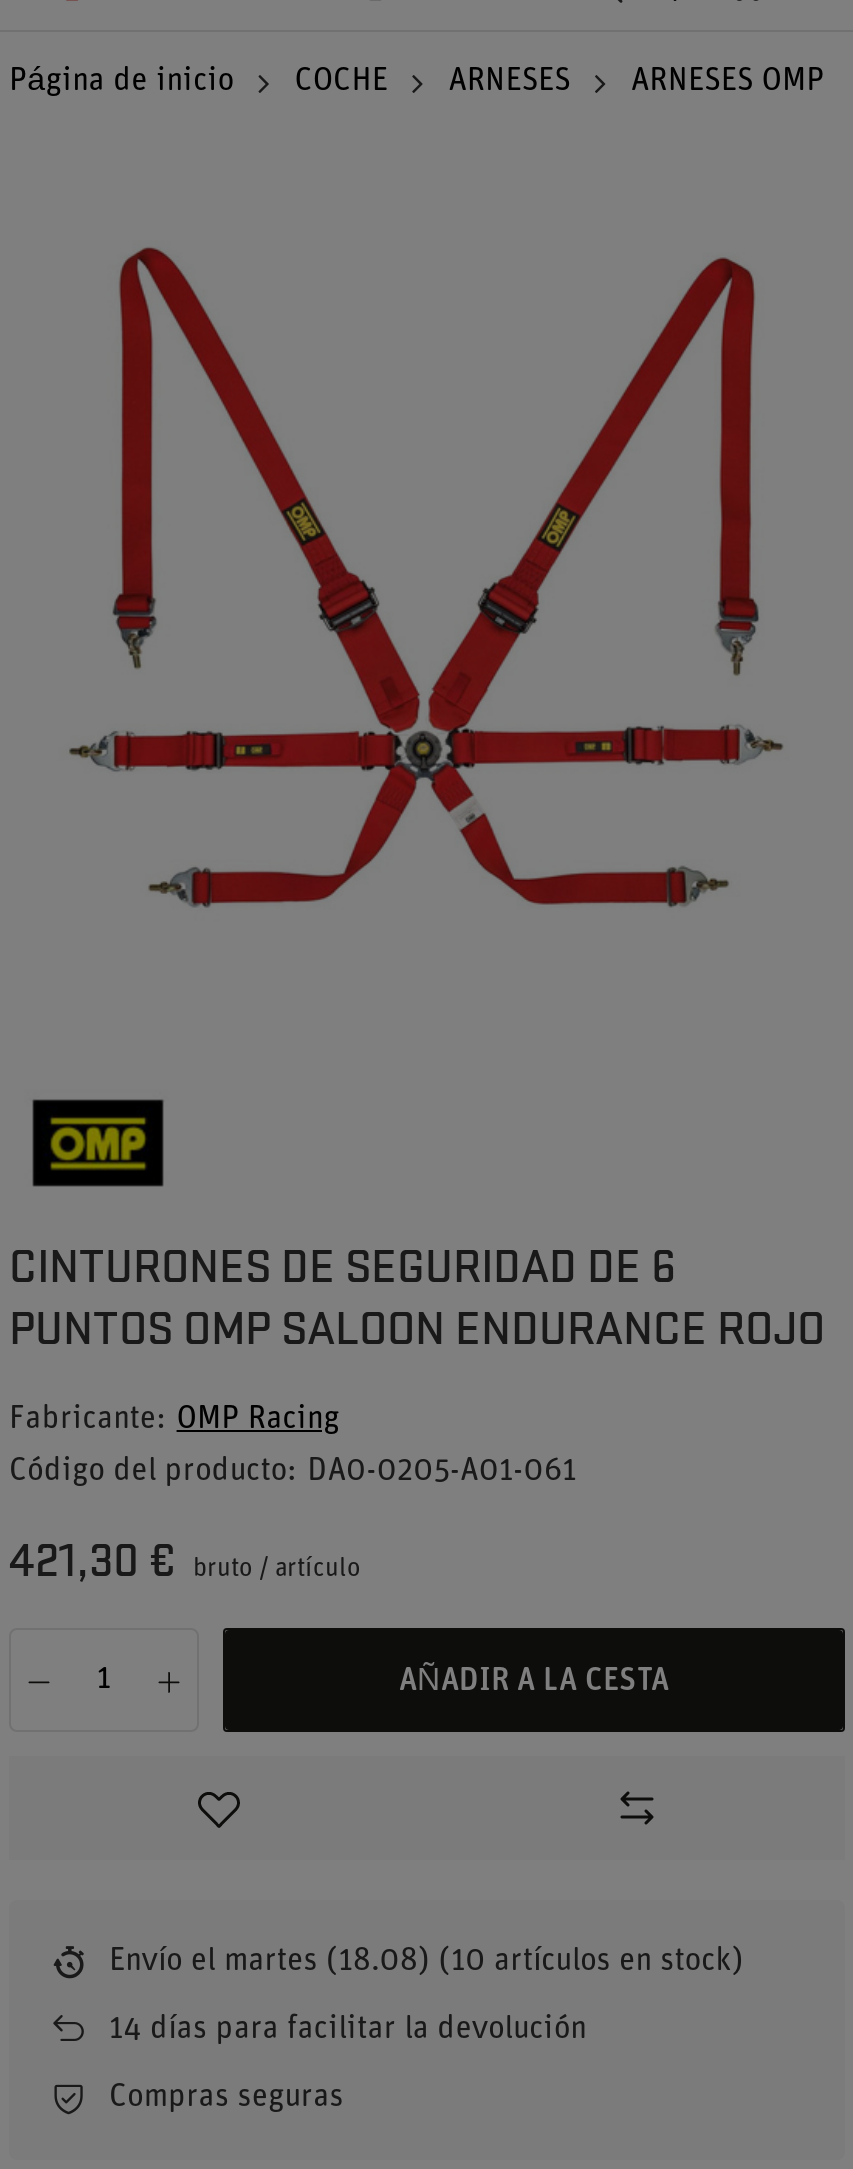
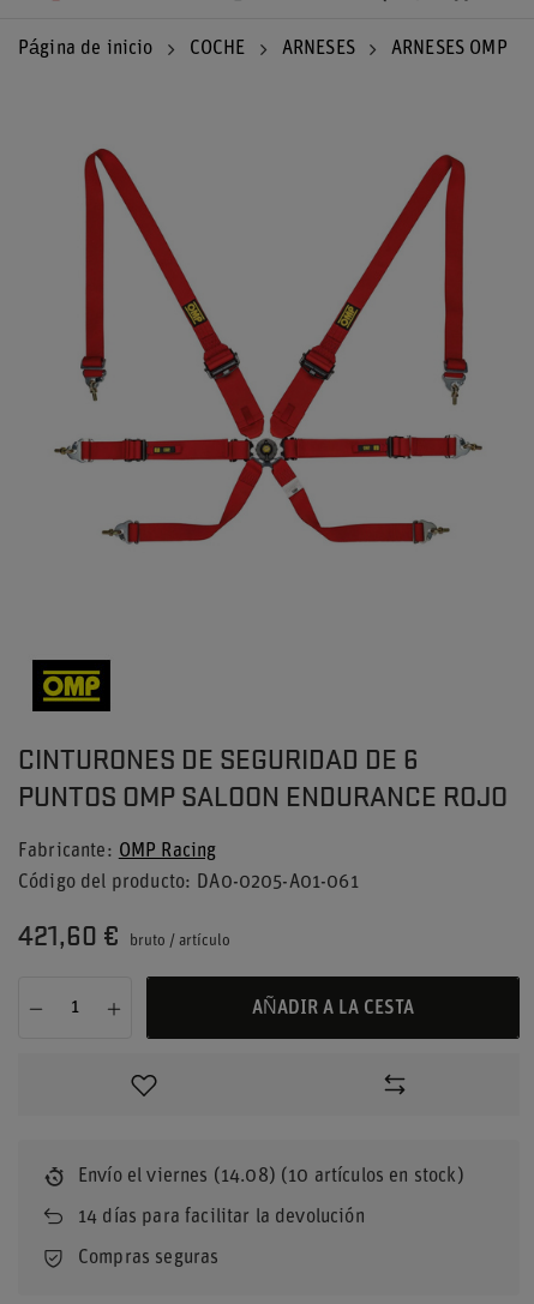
[9,1528,361,1588] 421,30 € bruto/artículo -> [18,917,230,953] 421,60 € bruto/artículo
[109,1946,744,1978] Envío el martes (18.08) (10 artículos en stock) -> [78,1167,464,1186] Envío el viernes (14.08) (10 artículos en stock)

